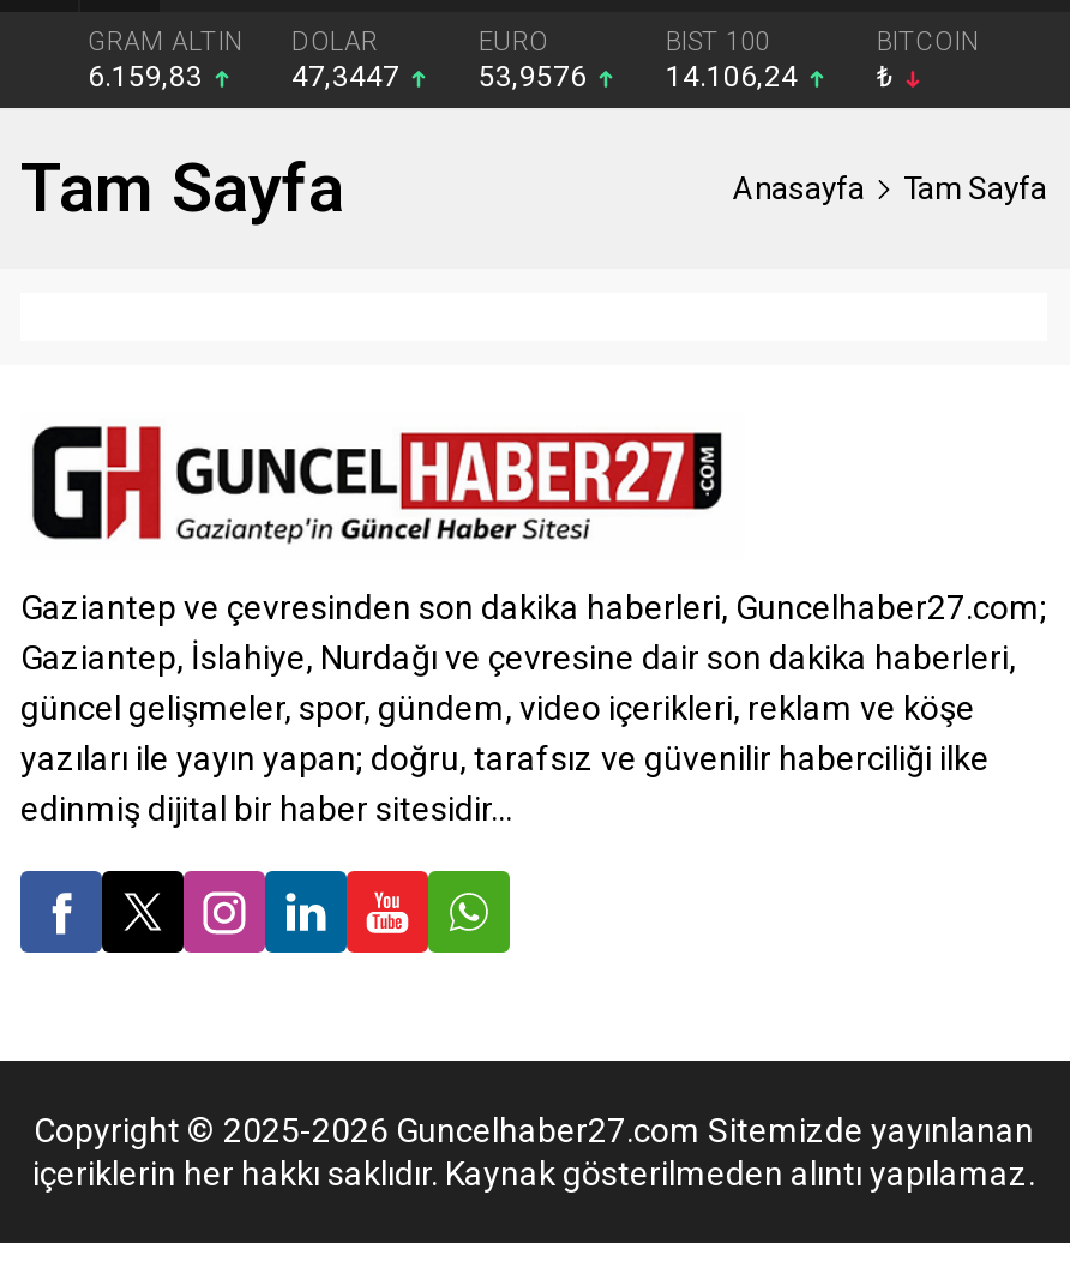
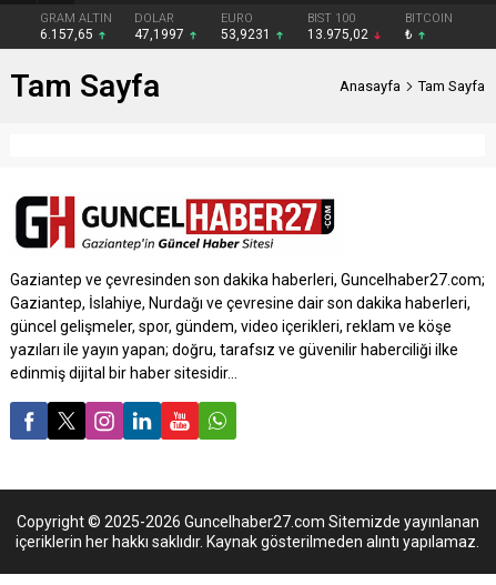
[88,60,210,94] 6.159,83 -> [40,27,97,42] 6.157,65
[291,60,407,94] 47,3447 -> [134,27,188,42] 47,1997
[479,60,594,94] 53,9576 -> [221,27,274,42] 53,9231
[666,60,805,94] 14.106,24 -> [307,27,372,42] 13.975,02

